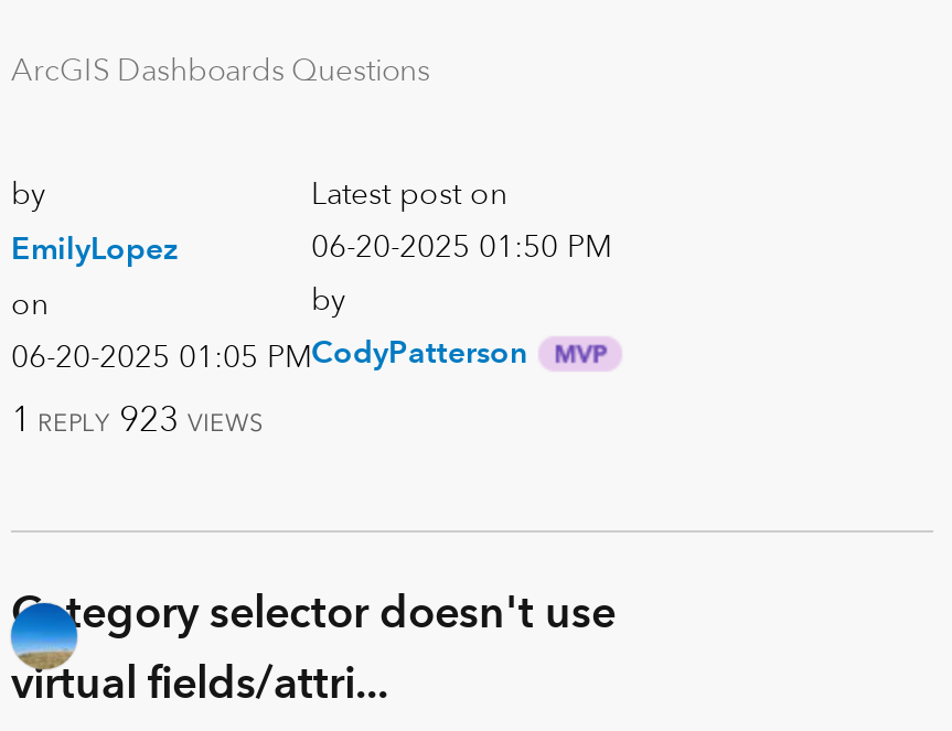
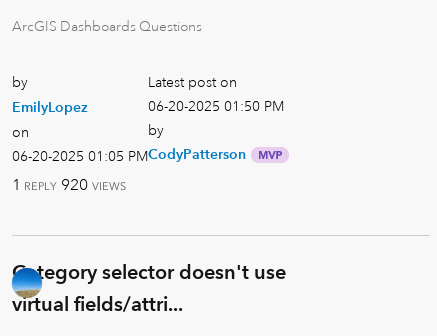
[11,397,263,441] 1 REPLY 923 VIEWS -> [12,175,126,195] 1 REPLY 920 VIEWS

